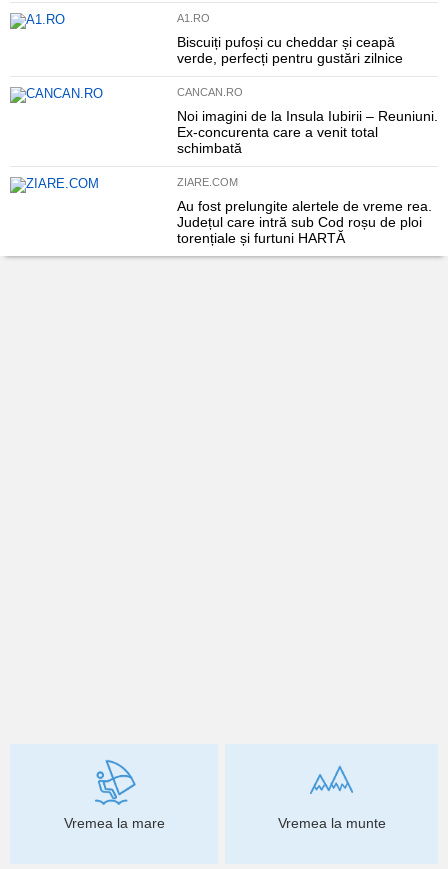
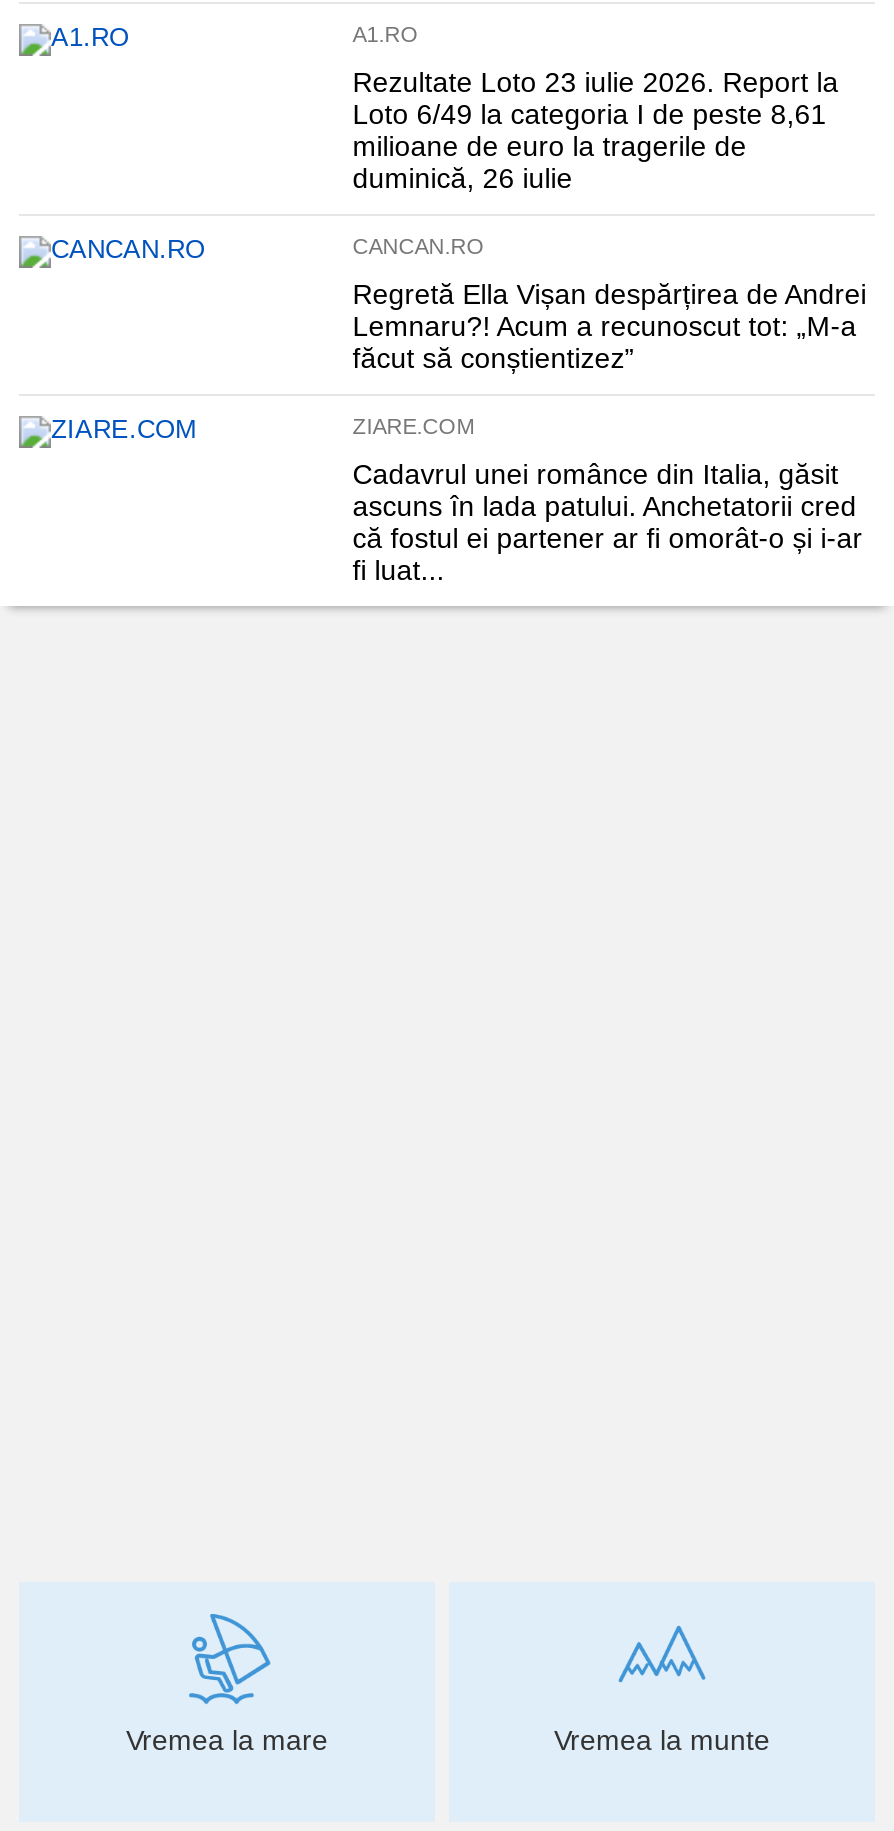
[177,34,403,66] Biscuiți pufoși cu cheddar și ceapă | verde, perfecți pentru gustări zilnice -> [353,66,839,194] Rezultate Loto 23 iulie 2026. Report la | Loto 6/49 la categoria I de peste 8,61 | milioane de euro la tragerile de | duminică, 26 iulie
[177,108,438,156] Noi imagini de la Insula Iubirii – Reuniuni. | Ex-concurenta care a venit total | schimbată -> [353,278,867,374] Regretă Ella Vișan despărțirea de Andrei | Lemnaru?! Acum a recunoscut tot: „M-a | făcut să conștientizez”
[177,198,432,246] Au fost prelungite alertele de vreme rea. | Județul care intră sub Cod roșu de ploi | torențiale și furtuni HARTĂ -> [353,458,863,586] Cadavrul unei românce din Italia, găsit | ascuns în lada patului. Anchetatorii cred | că fostul ei partener ar fi omorât-o și i-ar | fi luat...

